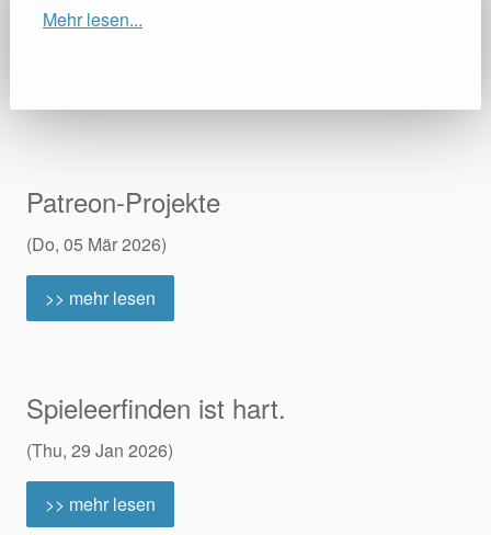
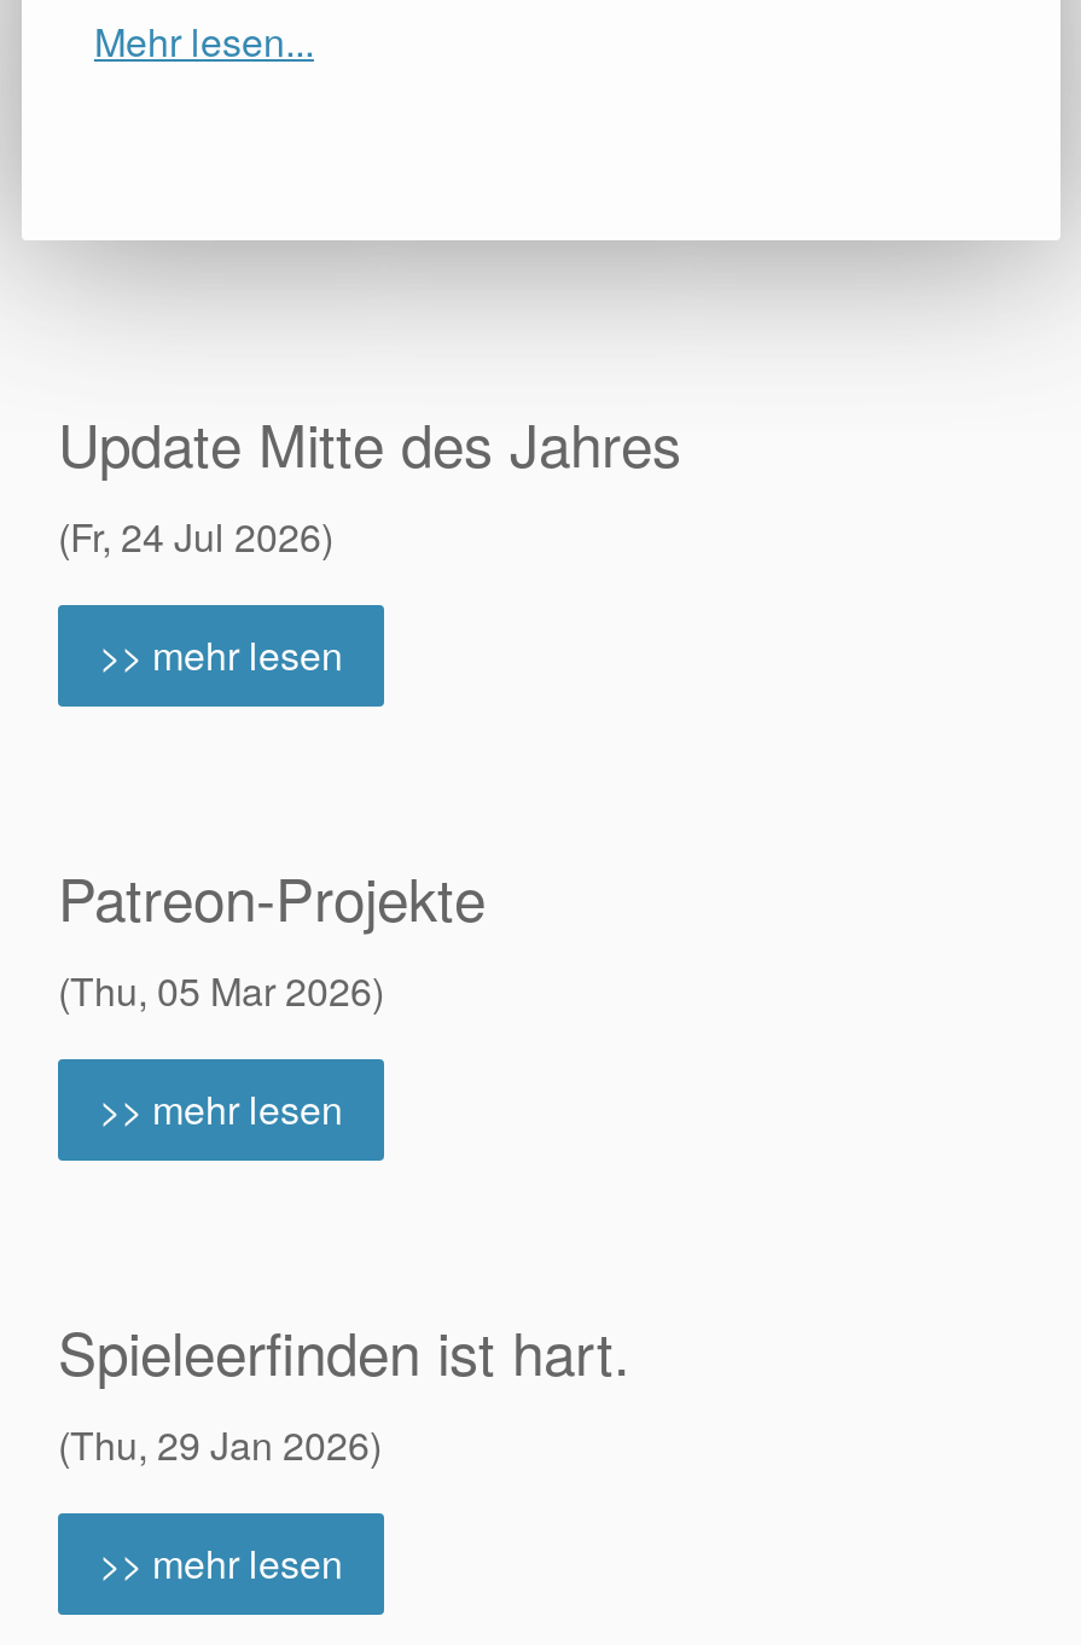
none -> [58,400,681,682] Update Mitte des Jahres | (Fr, 24 Jul 2026) | >> mehr lesen
[26,231,167,256] (Do, 05 Mär 2026) -> [58,963,384,1018] (Thu, 05 Mar 2026)

